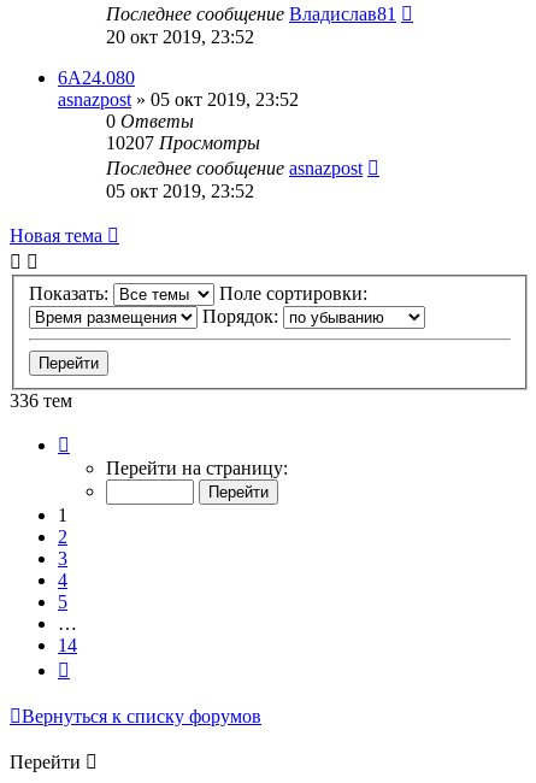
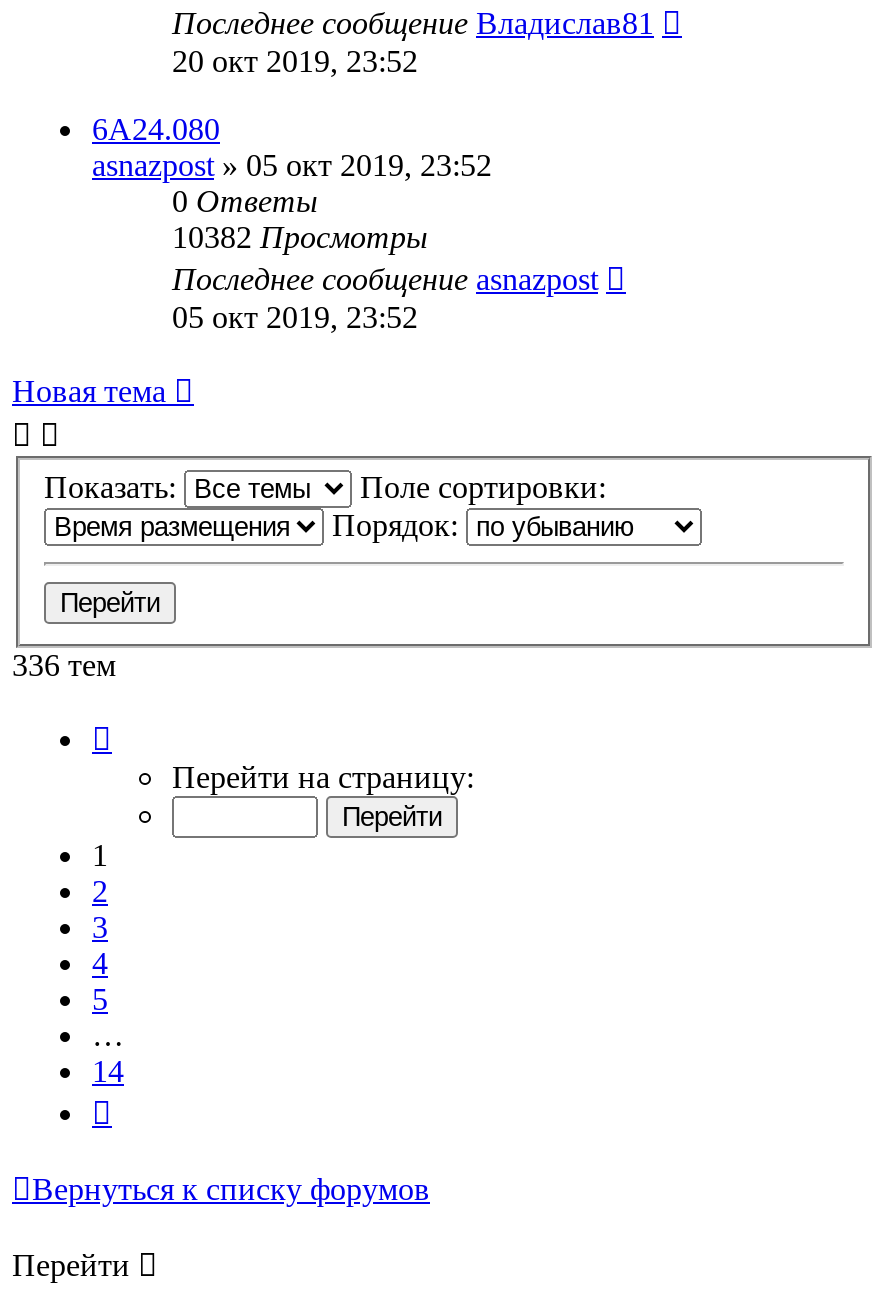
[106,132,260,153] 10207 Просмотры -> [172,220,428,254] 10382 Просмотры

